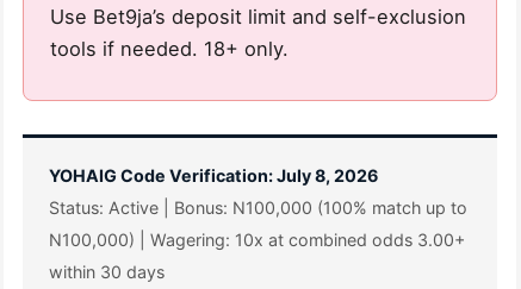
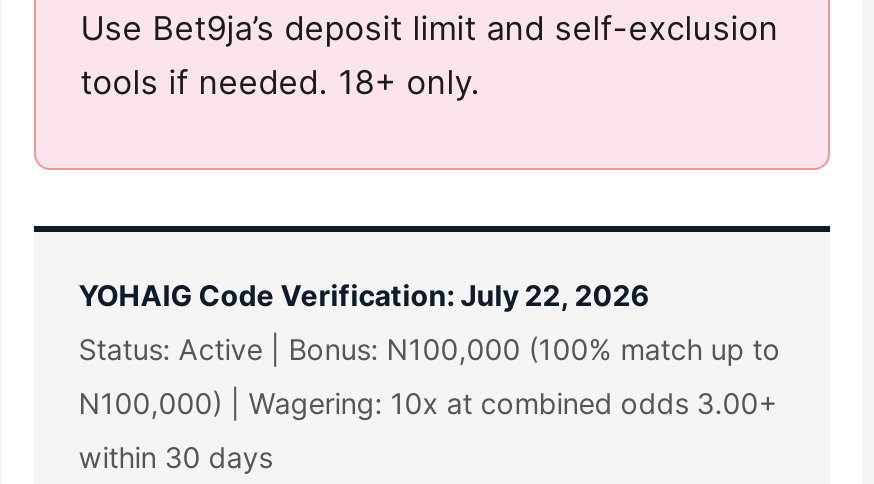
[49,165,378,186] YOHAIG Code Verification: July 8, 2026 -> [79,278,649,312] YOHAIG Code Verification: July 22, 2026

